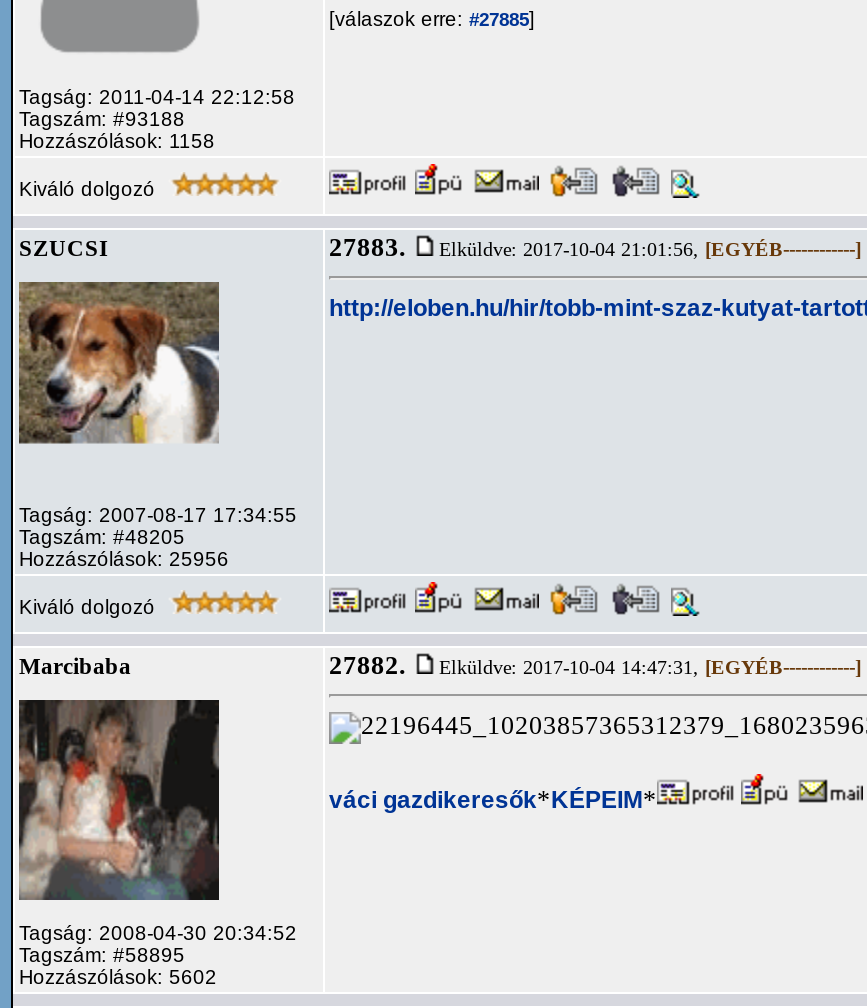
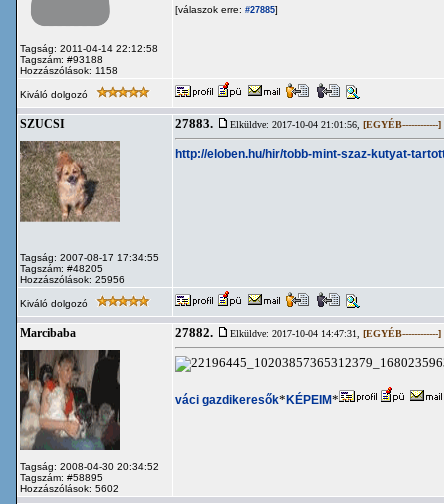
[19,282,219,444] [image] -> [20,141,121,223] [image]

